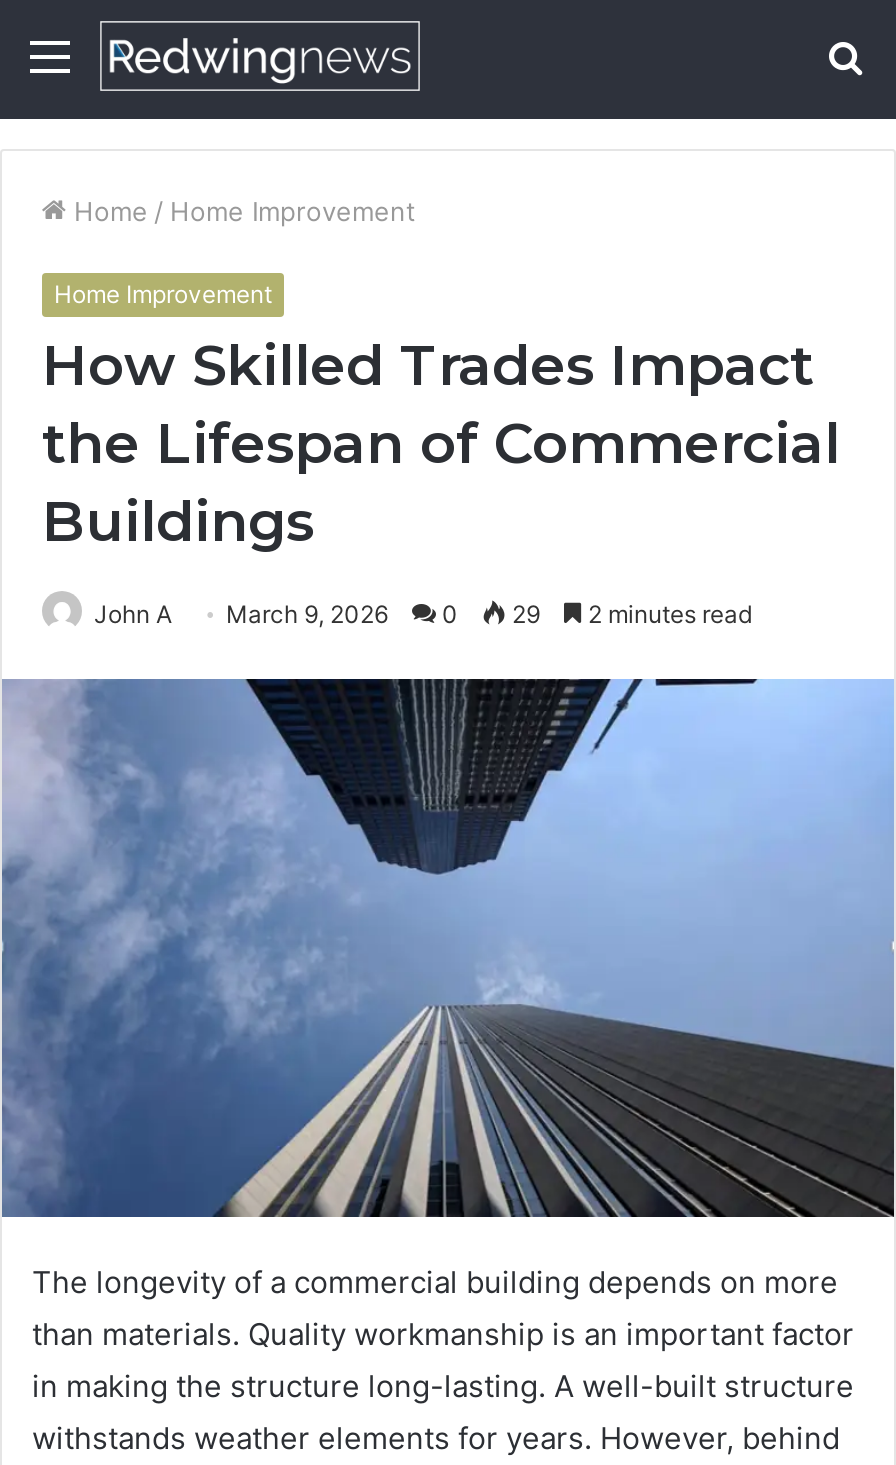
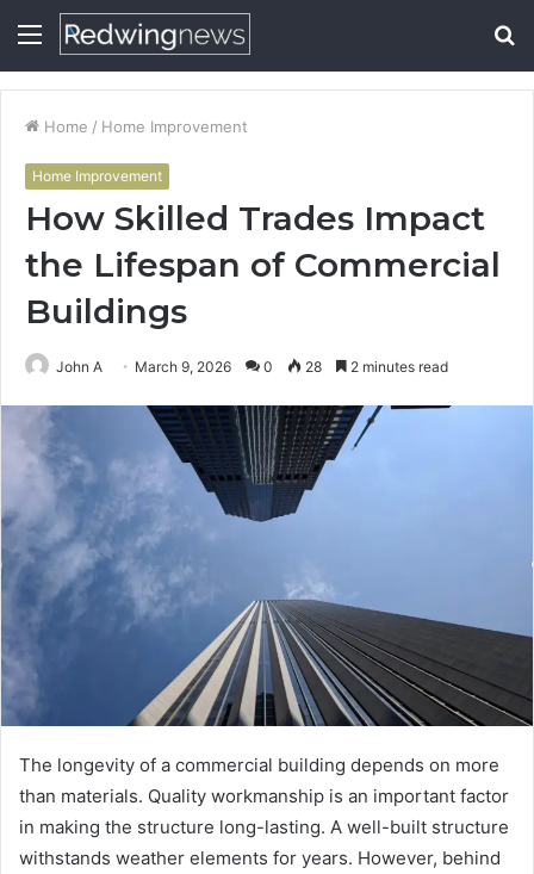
[94,599,752,629] John A March 9, 2026 0 29 2 minutes read -> [56,357,448,375] John A March 9, 2026 0 28 2 minutes read

